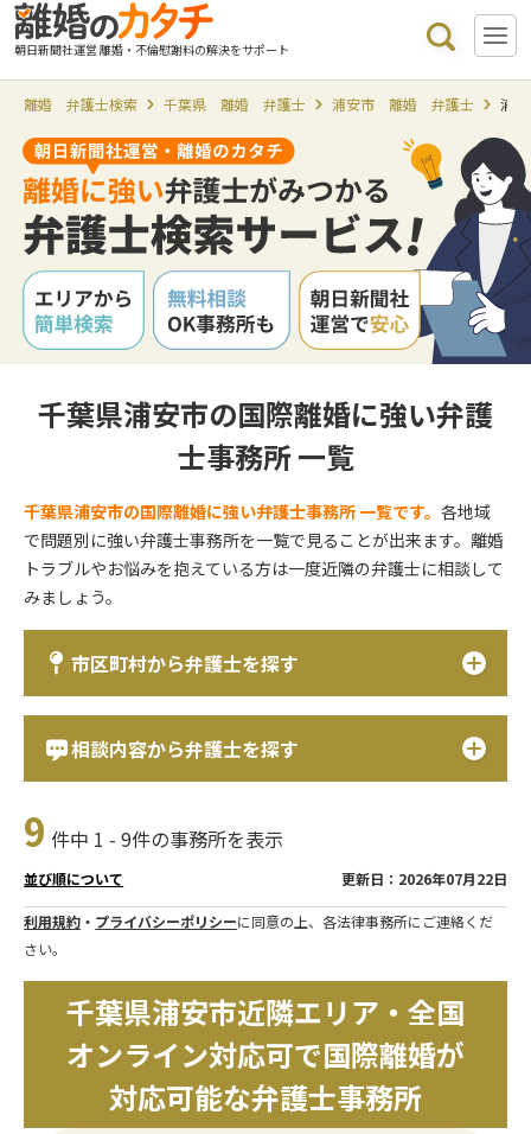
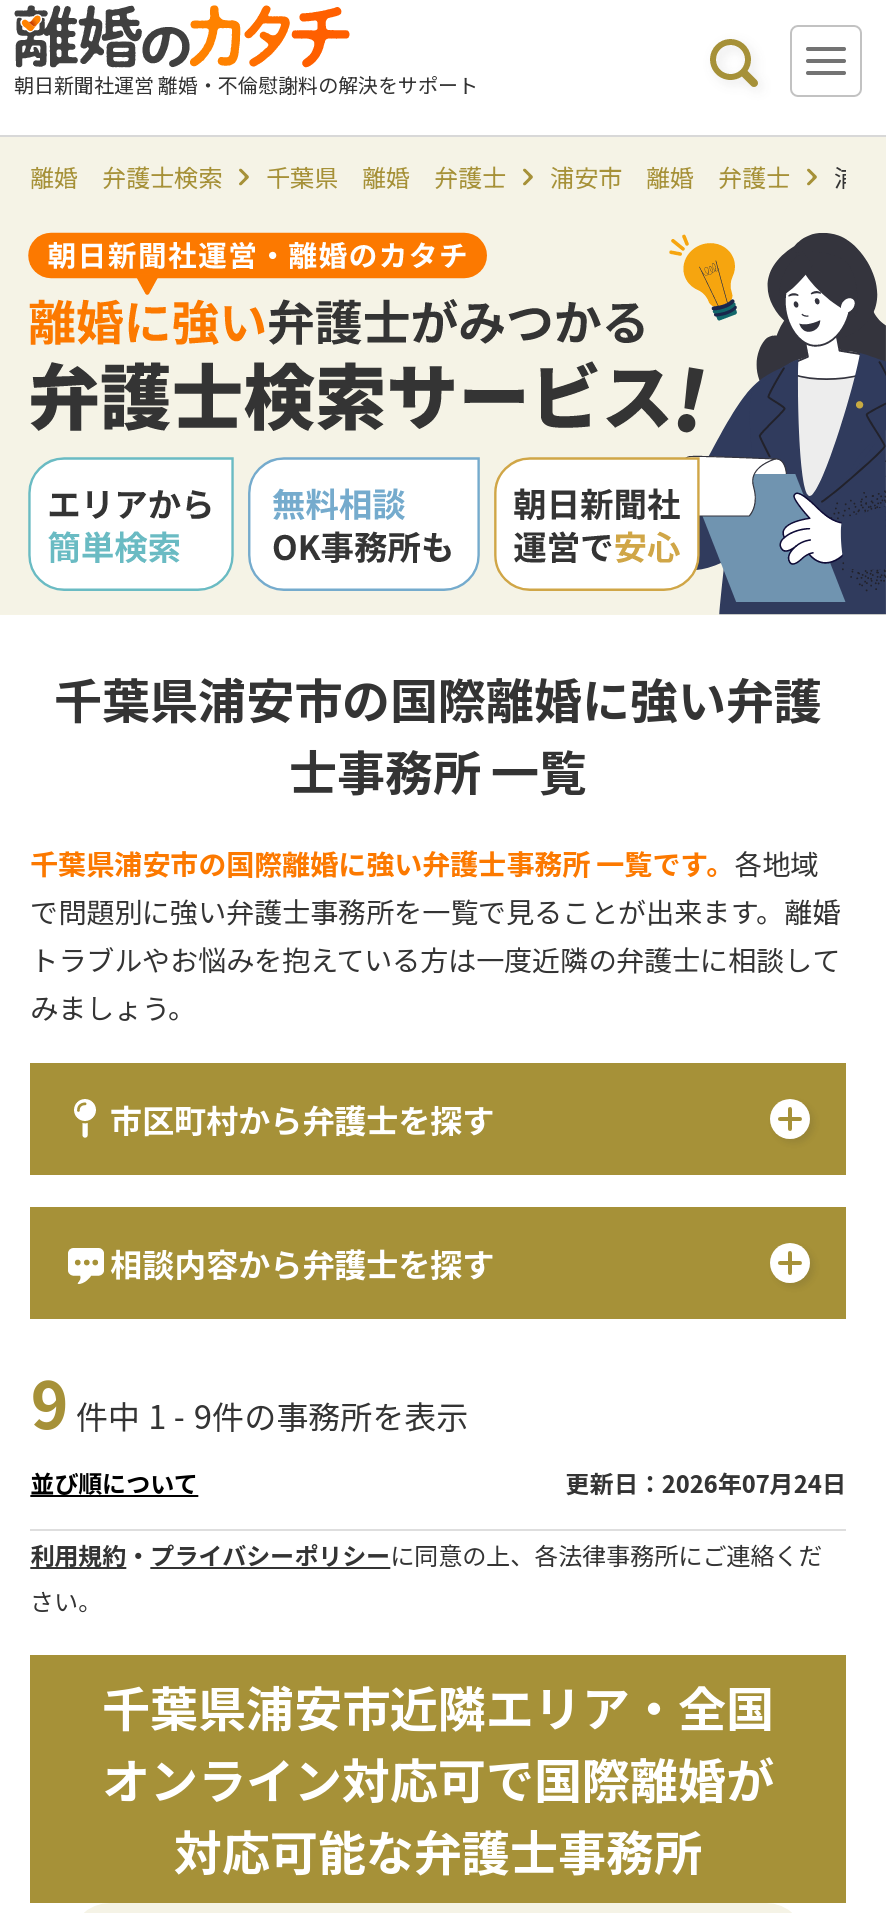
[341,868,507,888] 更新日：2026年07月22日 -> [566,1464,846,1498] 更新日：2026年07月24日

